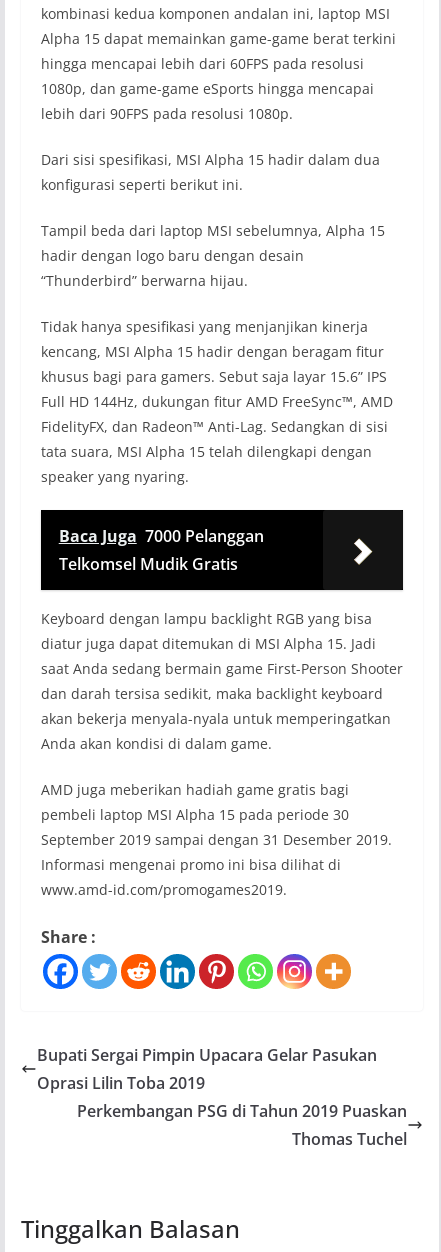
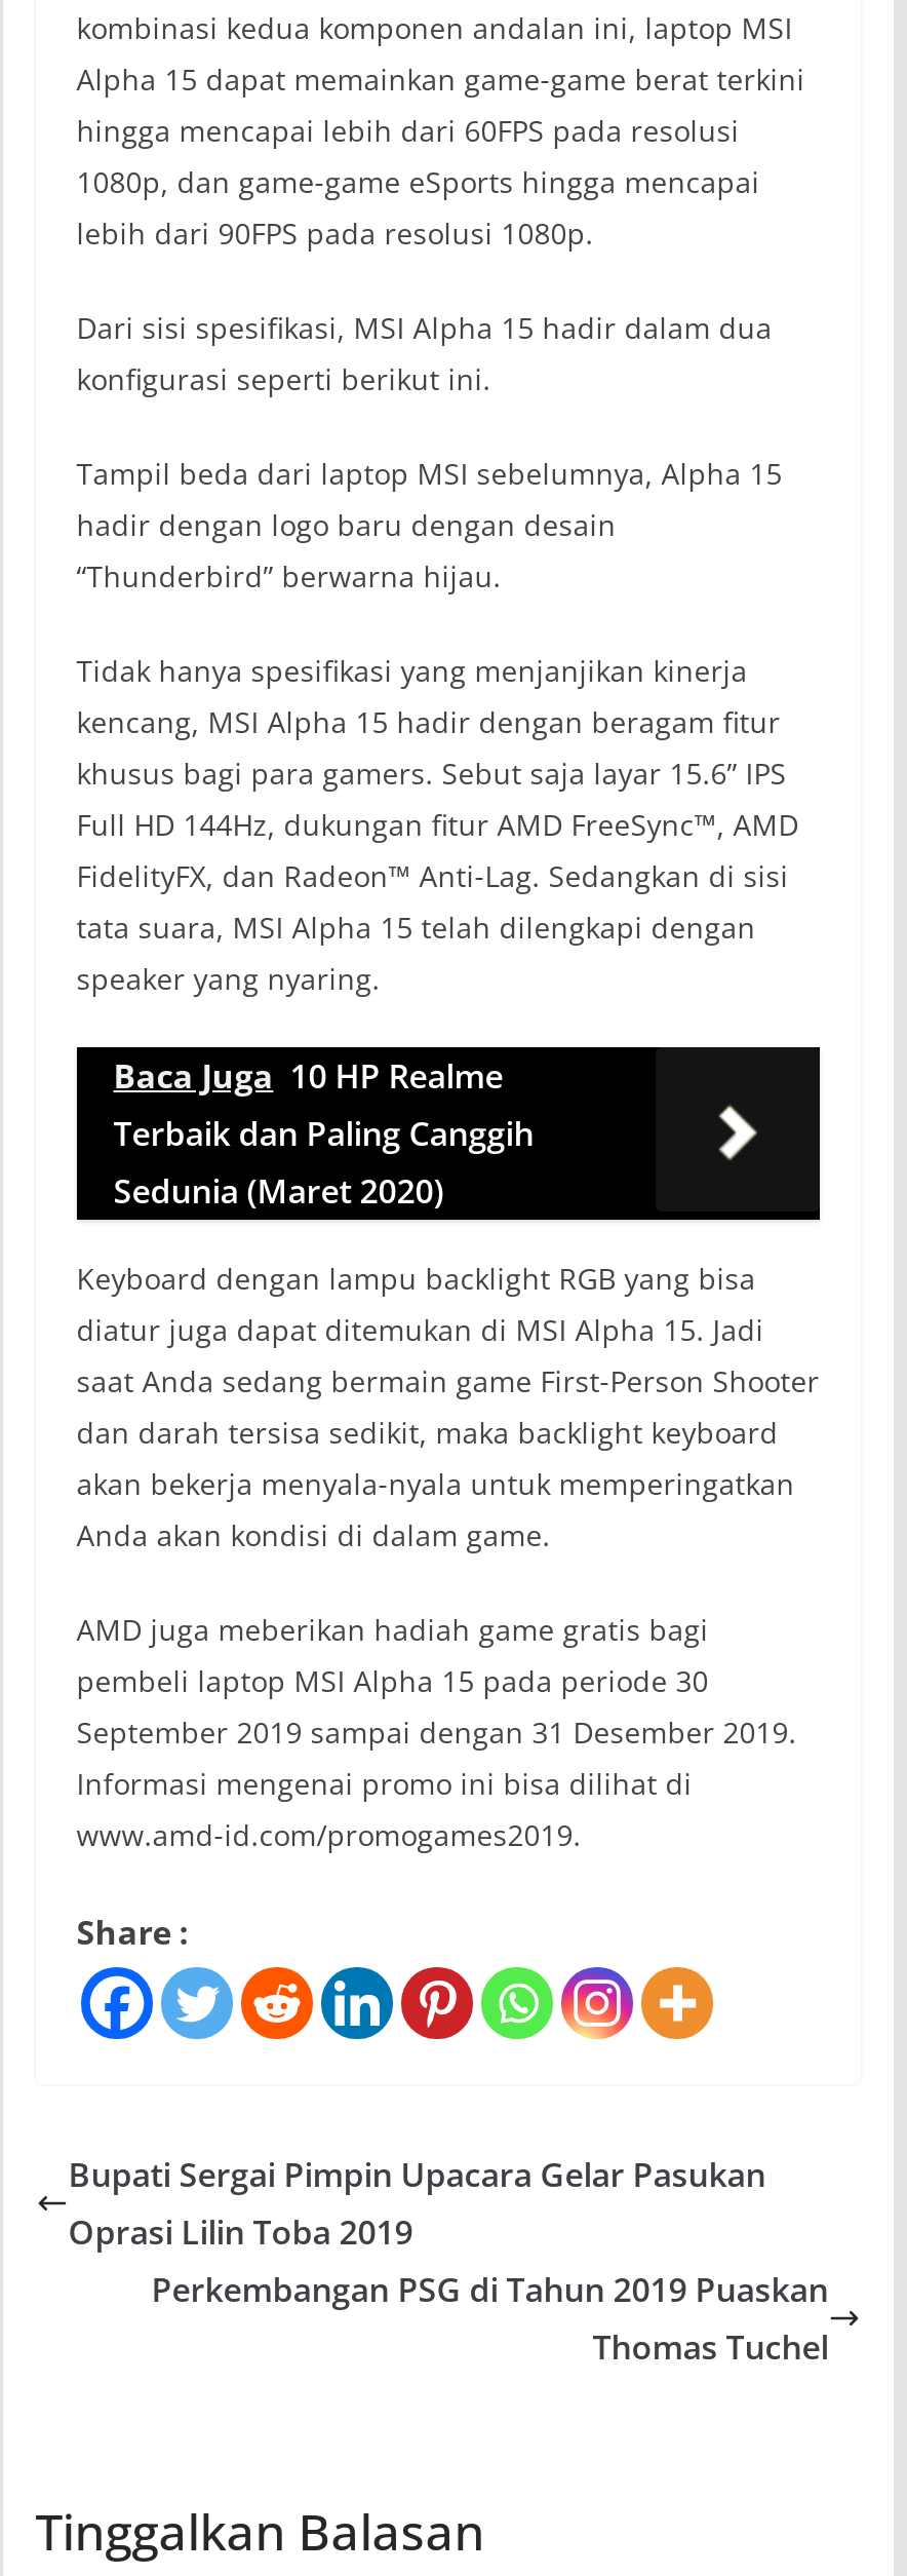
[59,525,264,575] Baca Juga 7000 Pelanggan | Telkomsel Mudik Gratis -> [113,1054,534,1214] Baca Juga 10 HP Realme | Terbaik dan Paling Canggih | Sedunia (Maret 2020)

